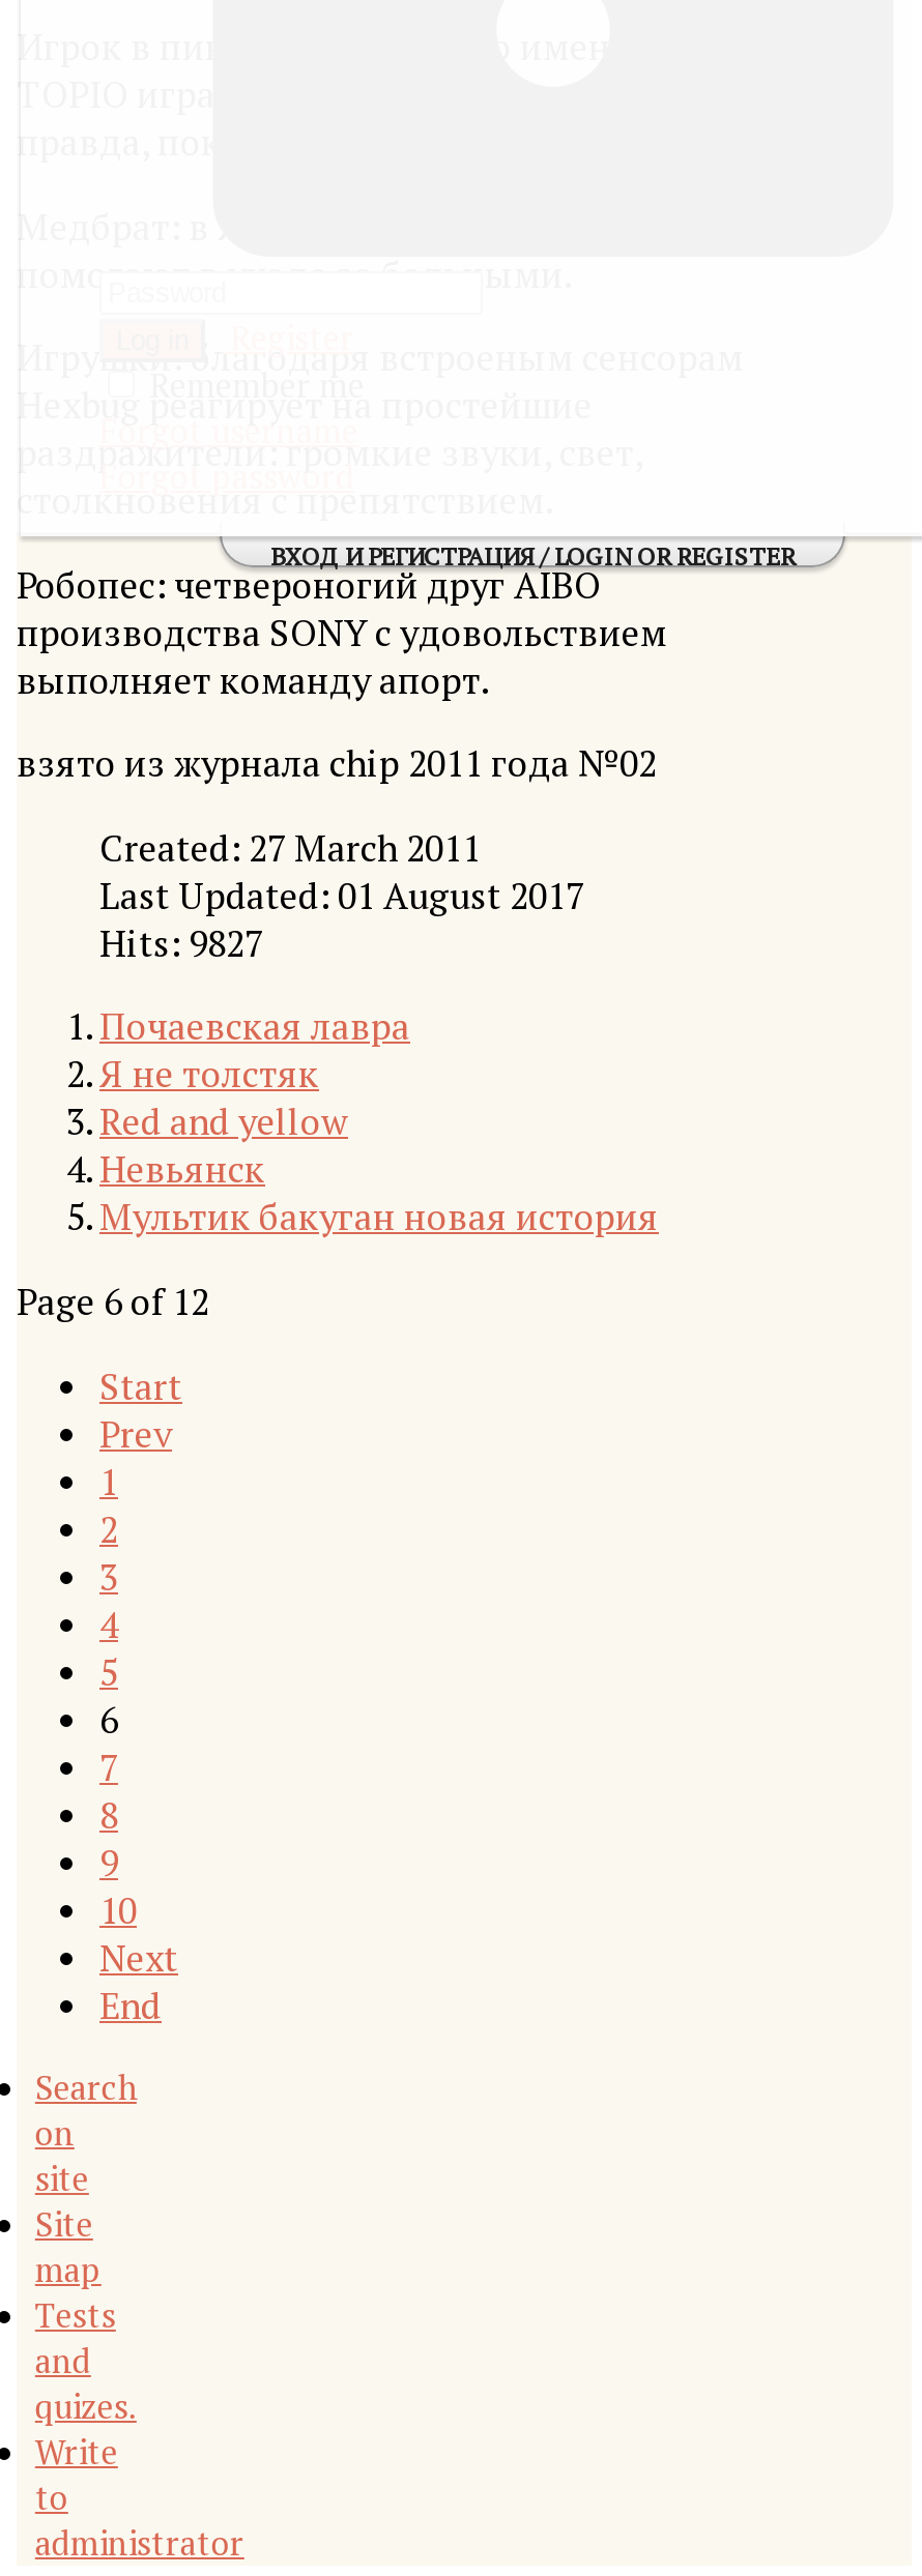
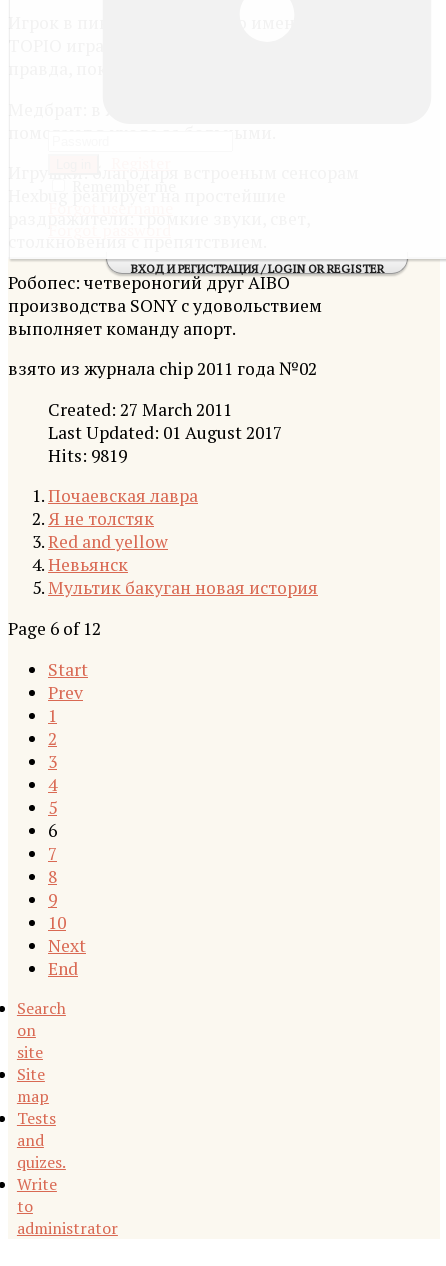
[99,919,263,967] Hits: 9827 -> [48,444,127,467] Hits: 9819

